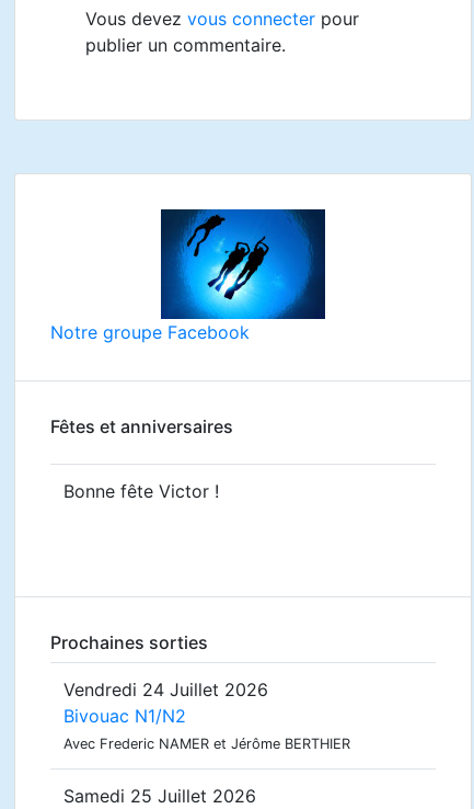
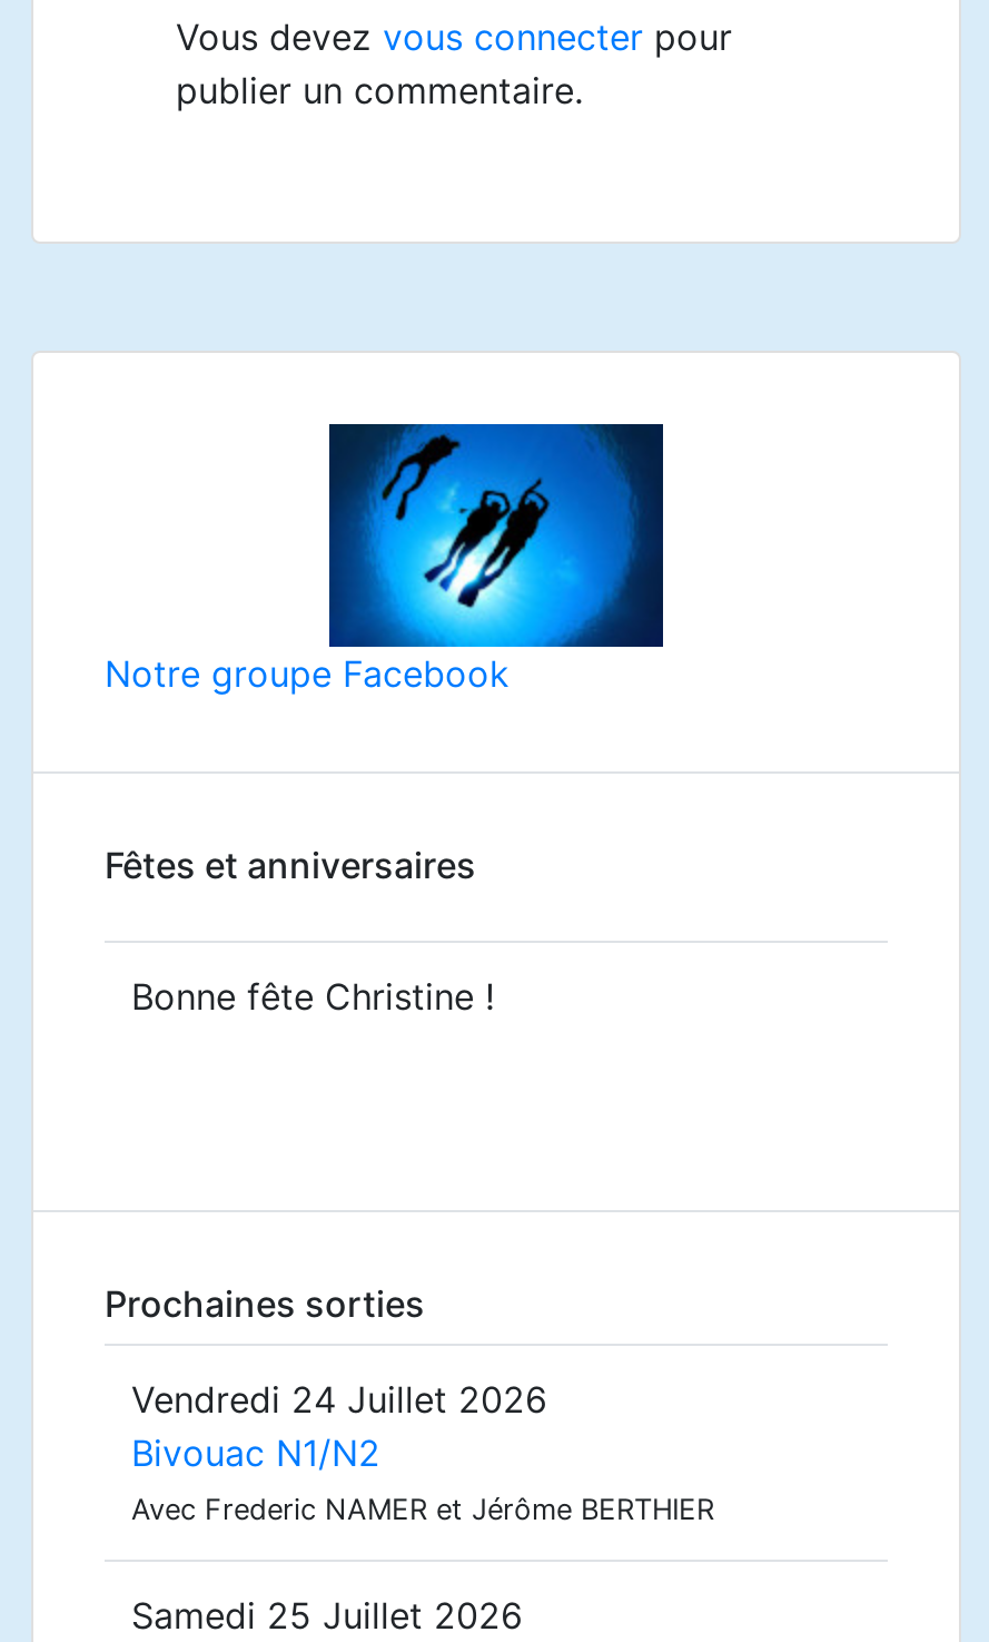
[63,480,219,502] Bonne fête Victor ! -> [131,974,494,1019] Bonne fête Christine !

